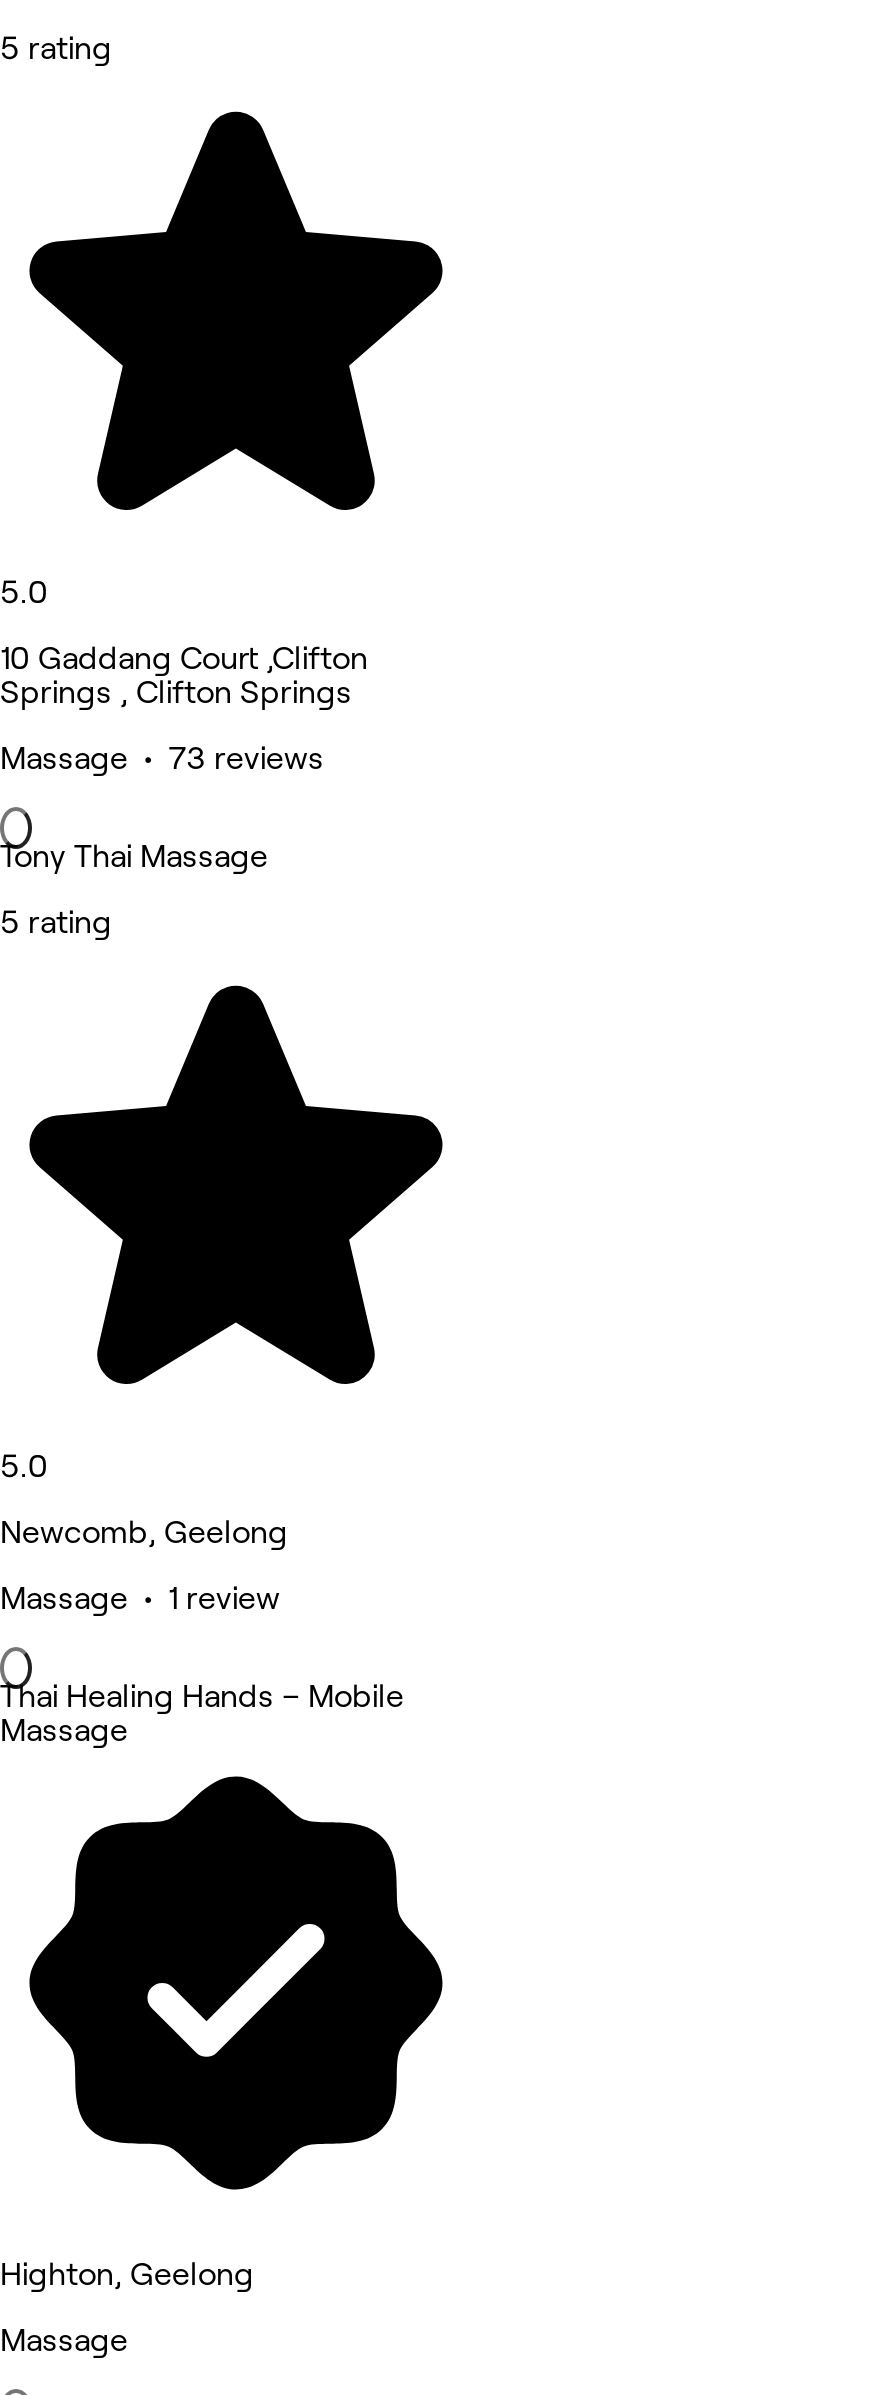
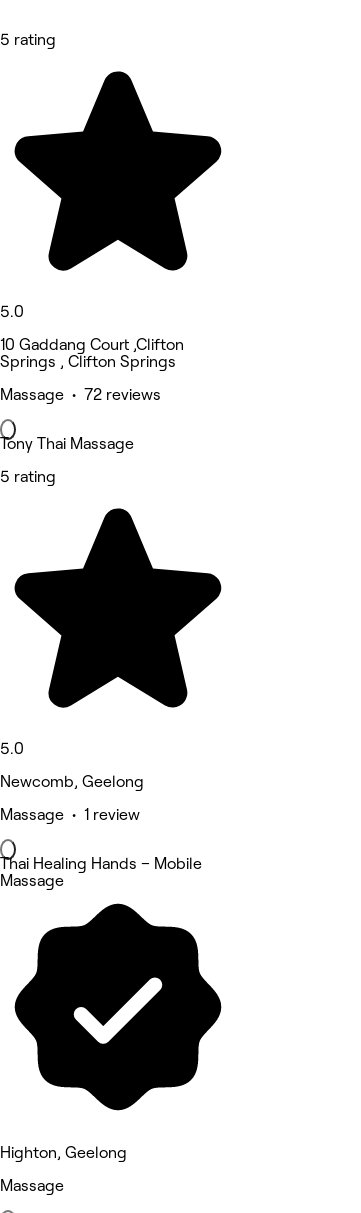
[0,741,324,775] Massage • 73 reviews -> [0,386,161,403] Massage • 72 reviews

